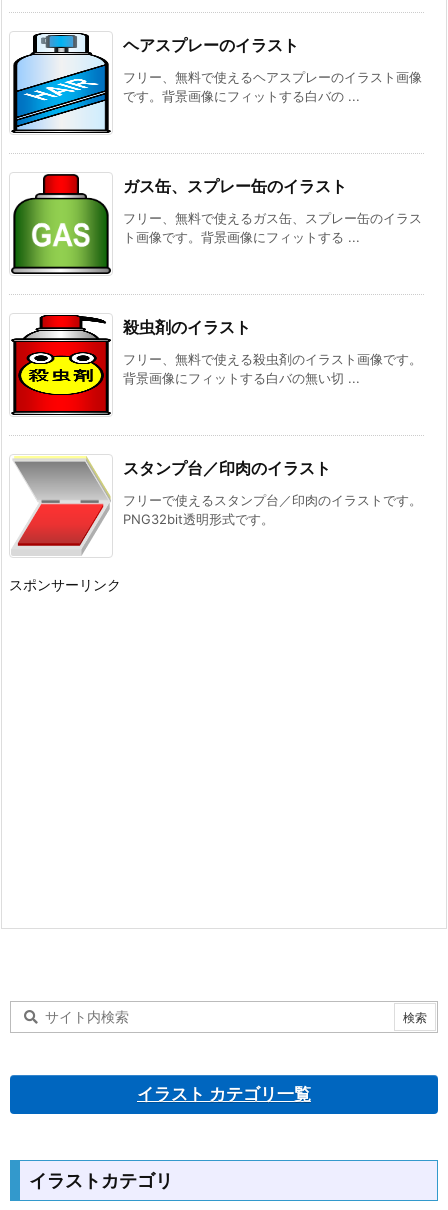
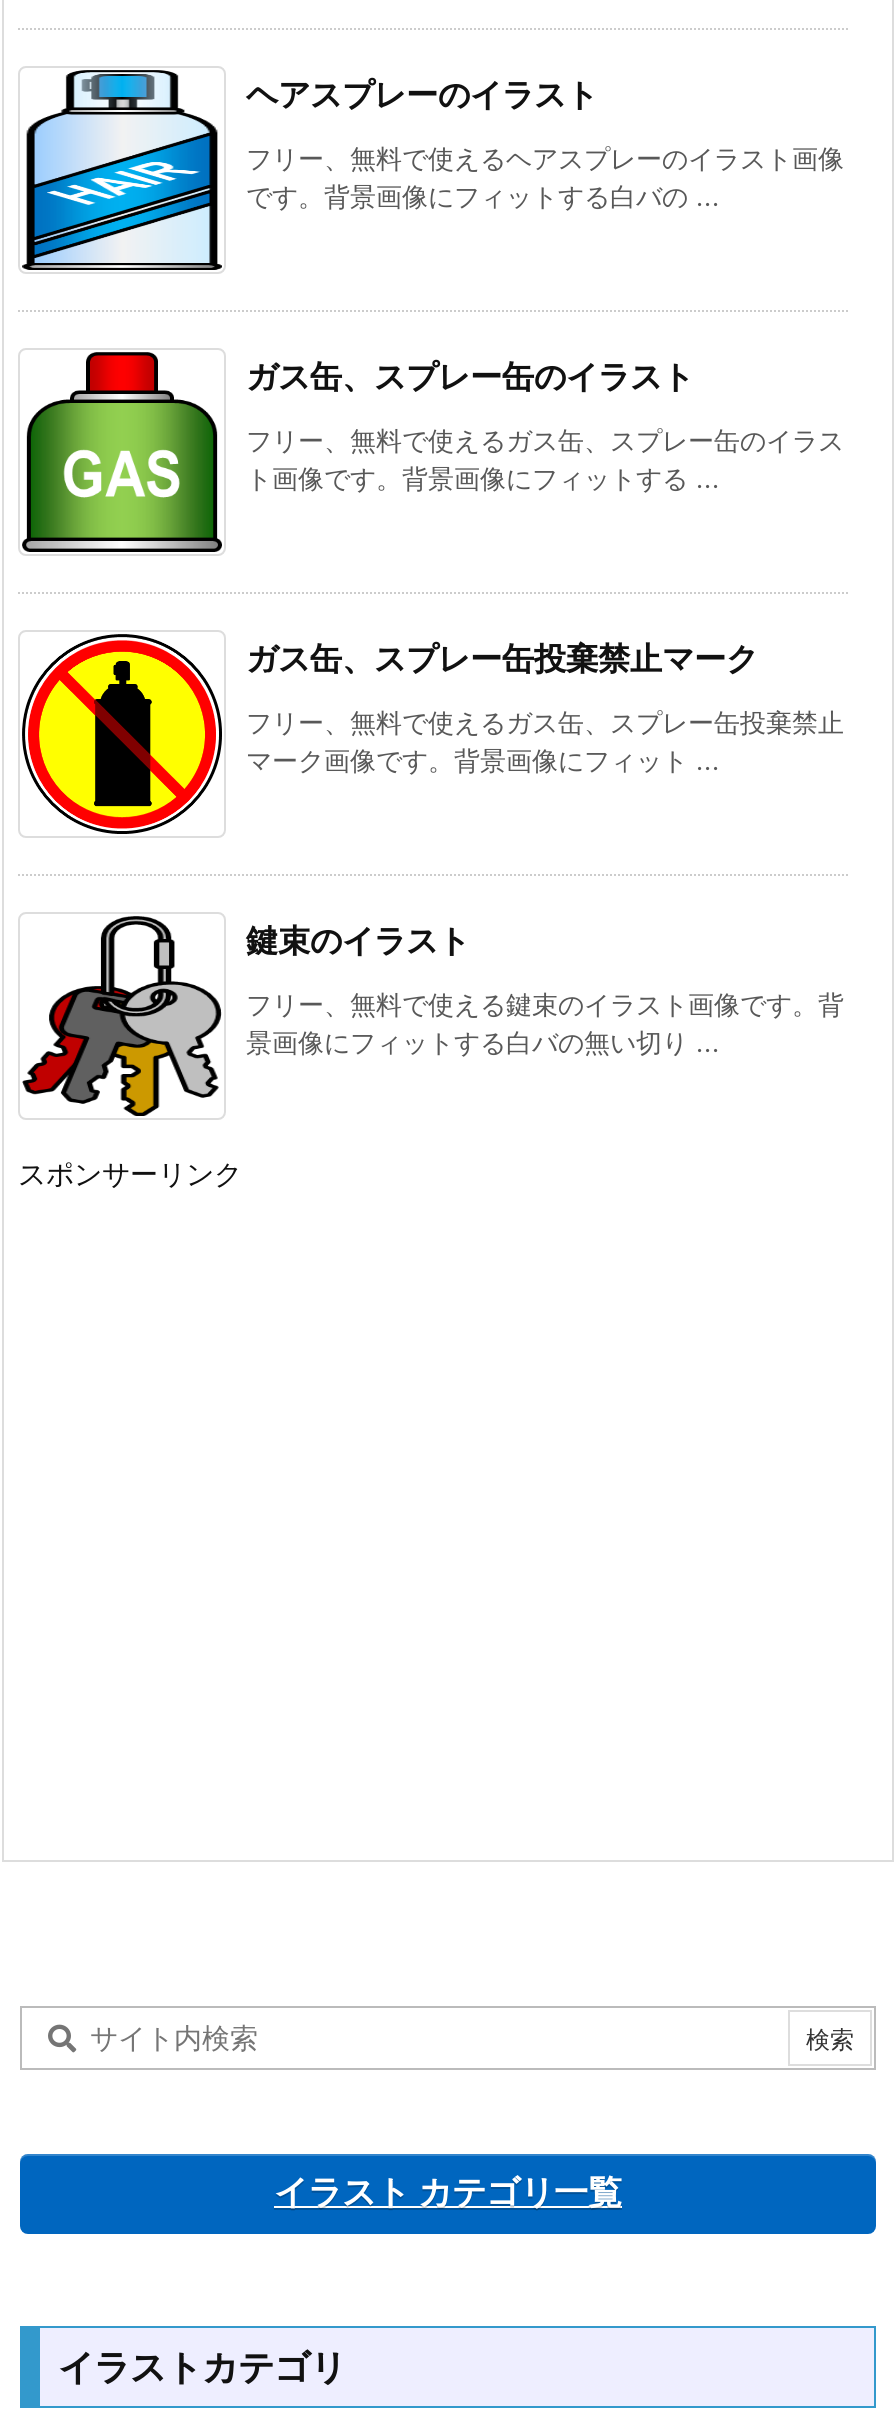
[10,314,251,416] [image] | 殺虫剤のイラスト -> [20,634,758,834] [image] | ガス缶、スプレー缶投棄禁止マーク
[123,351,422,386] フリー、無料で使える殺虫剤のイラスト画像です。 | 背景画像にフィットする白バの無い切 ... -> [246,705,844,775] フリー、無料で使えるガス缶、スプレー缶投棄禁止 | マーク画像です。背景画像にフィット ...
[11,456,331,556] [image] | スタンプ台／印肉のイラスト -> [22,914,470,1118] [image] | 鍵束のイラスト
[123,492,422,527] フリーで使えるスタンプ台／印肉のイラストです。 | PNG32bit透明形式です。 -> [246,987,844,1057] フリー、無料で使える鍵束のイラスト画像です。背 | 景画像にフィットする白バの無い切り ...

